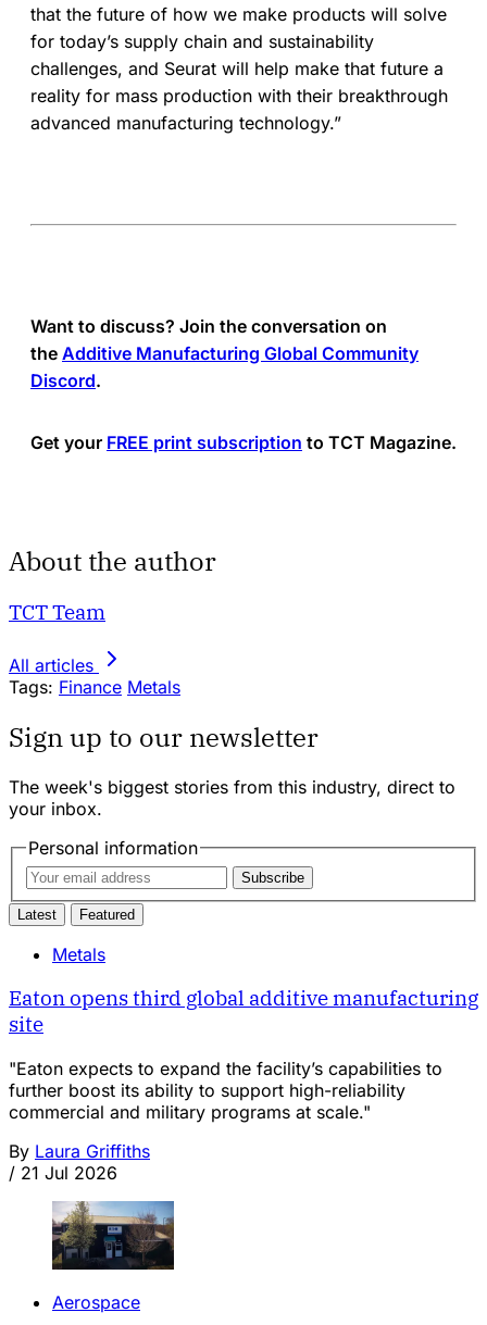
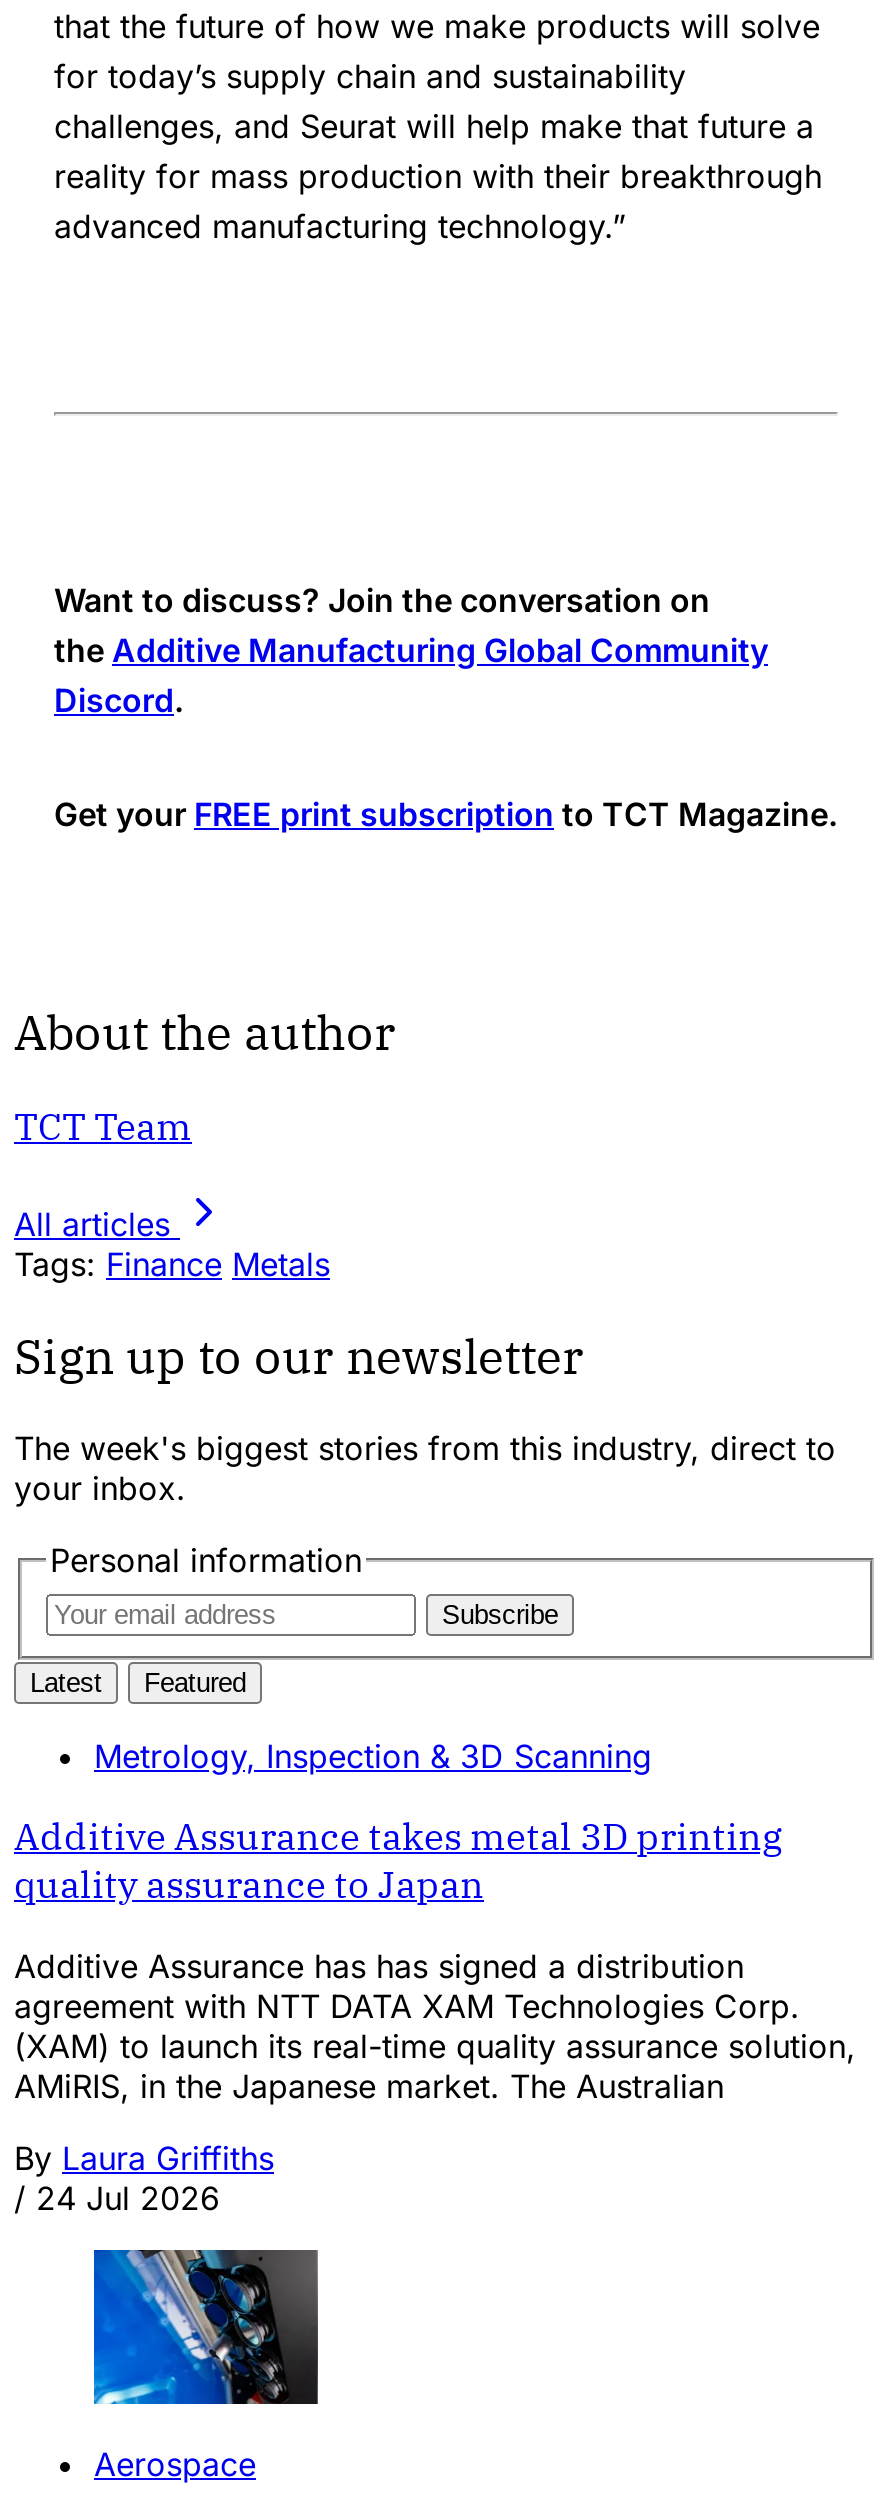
[52,943,105,965] Metals -> [94,1735,652,1775] Metrology, Inspection & 3D Scanning
[9,985,478,1037] Eaton opens third global additive manufacturing | site -> [14,1812,782,1908] Additive Assurance takes metal 3D printing | quality assurance to Japan
[9,1058,442,1123] "Eaton expects to expand the facility’s capabilities to | further boost its ability to support high-reliability | commercial and military programs at scale." -> [14,1946,856,2106] Additive Assurance has has signed a distribution | agreement with NTT DATA XAM Technologies Corp. | (XAM) to launch its real-time quality assurance solution, | AMiRIS, in the Japanese market. The Australian
[9,1162,117,1184] / 21 Jul 2026 -> [14,2178,220,2218] / 24 Jul 2026
[51,1200,174,1271] [image] -> [92,2248,318,2406] [image]

